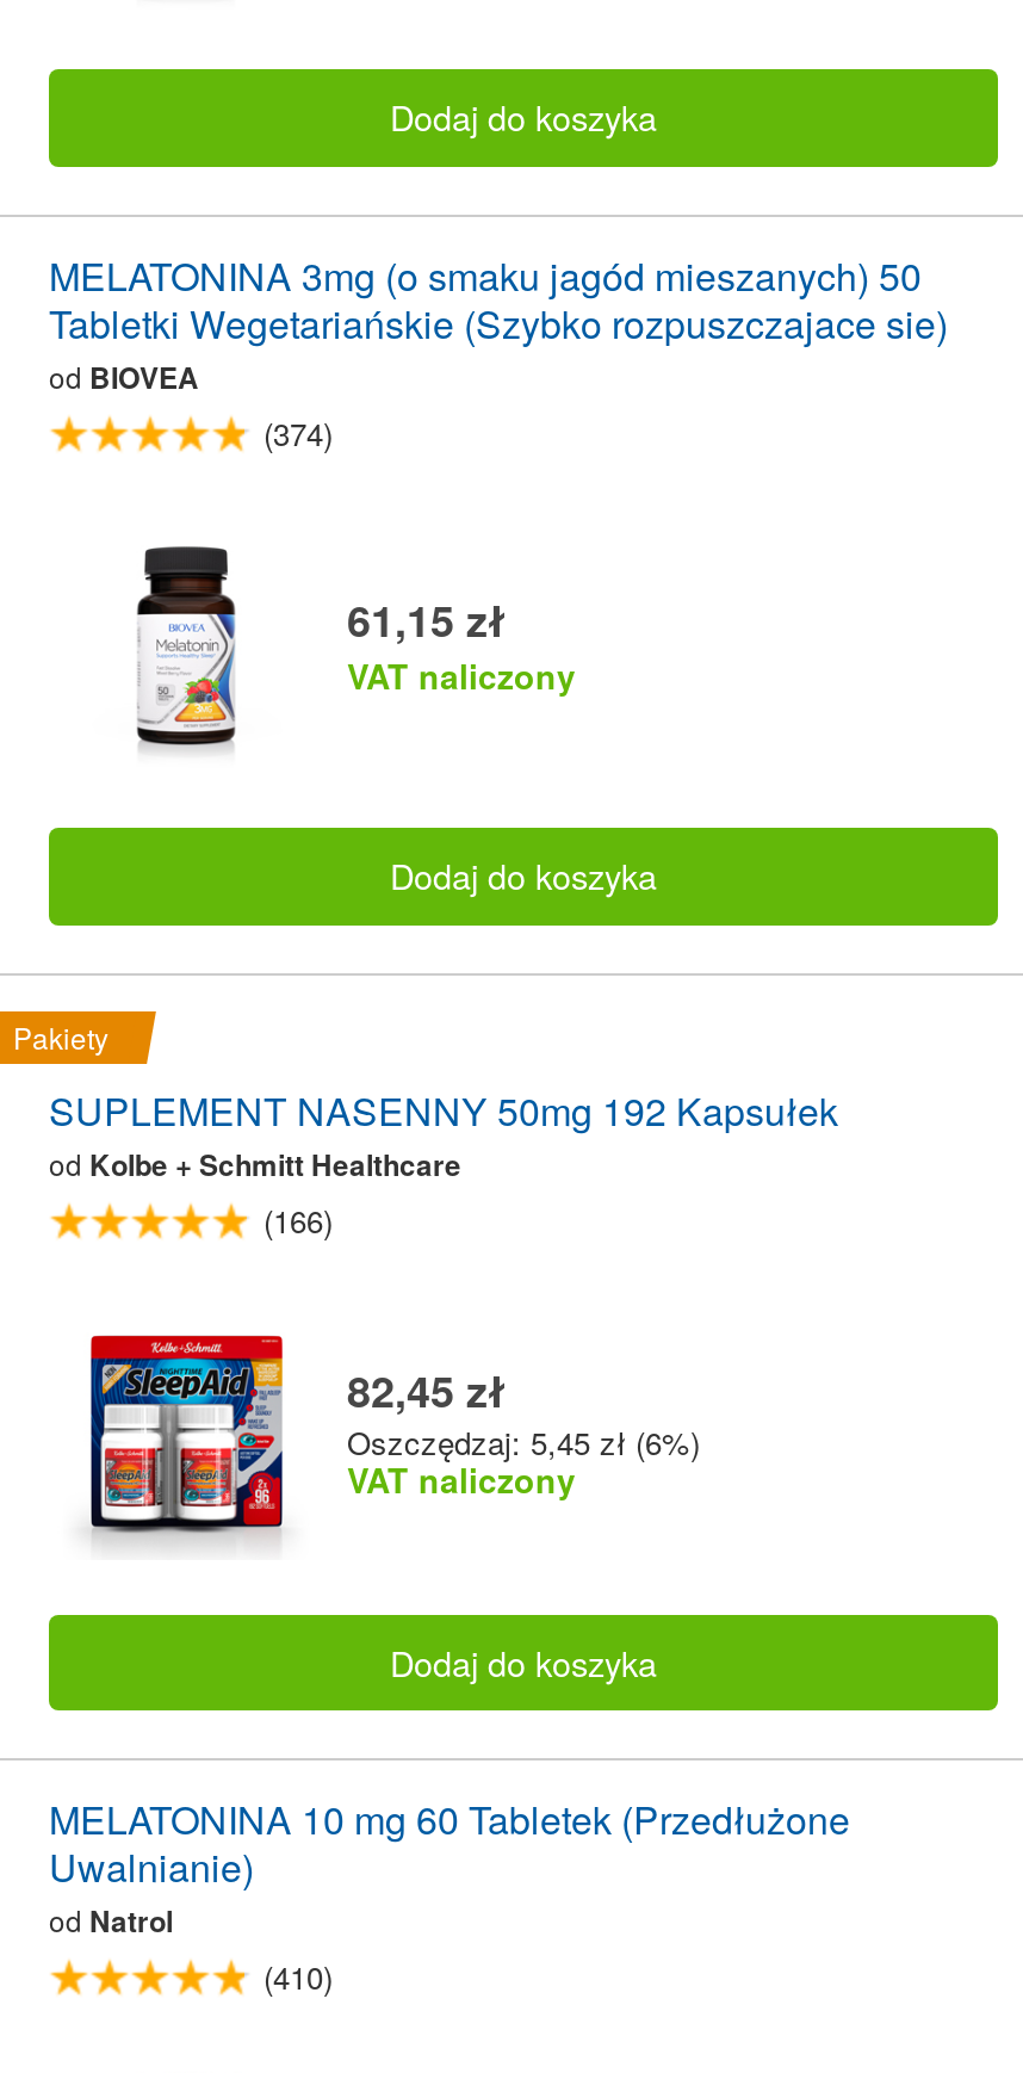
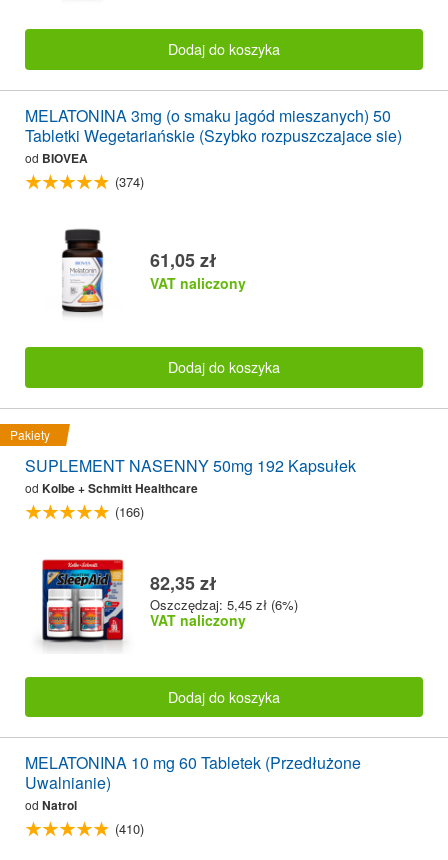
[347,589,507,651] 61,15 zł -> [150,247,217,273] 61,05 zł
[347,1359,507,1421] 82,45 zł -> [150,570,217,596] 82,35 zł

